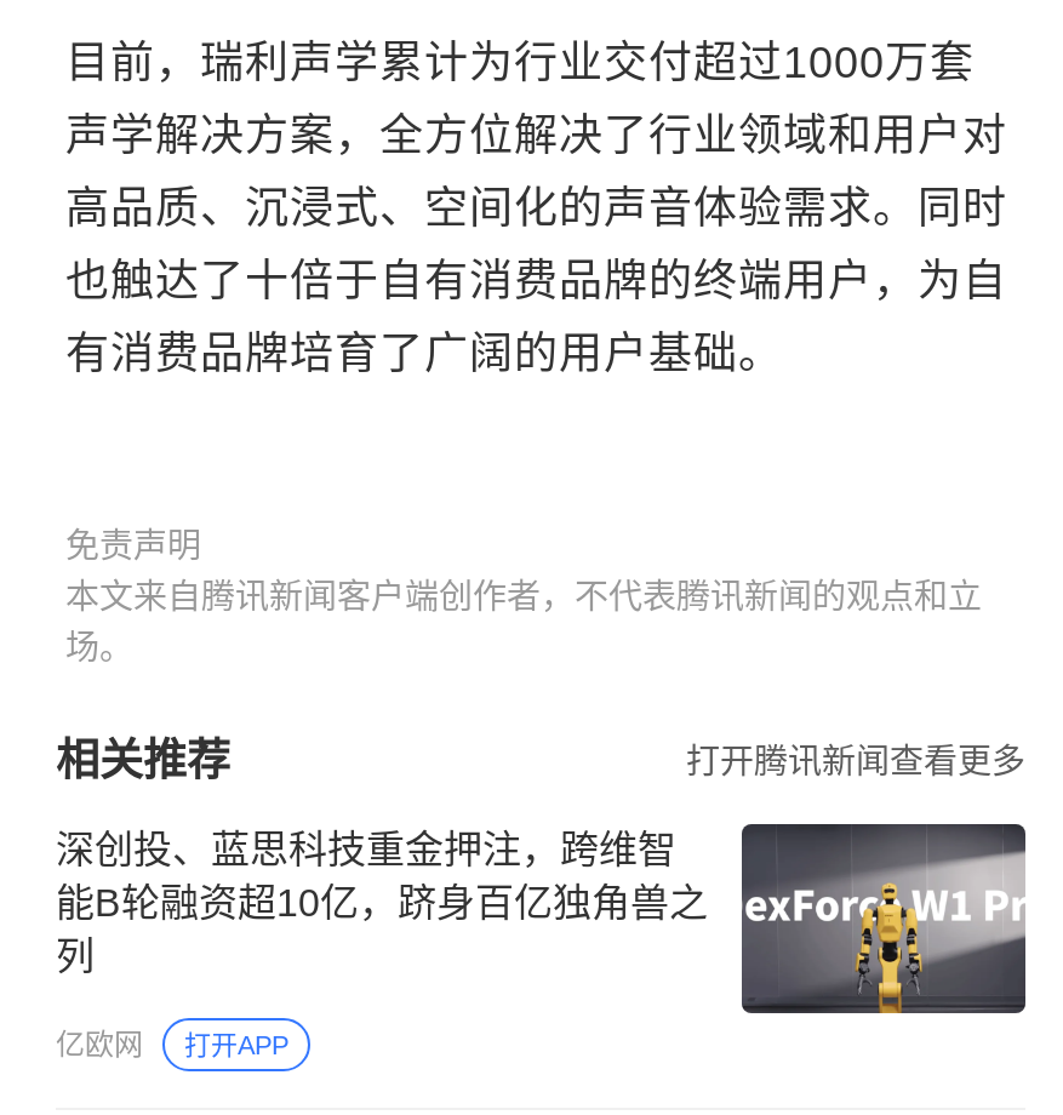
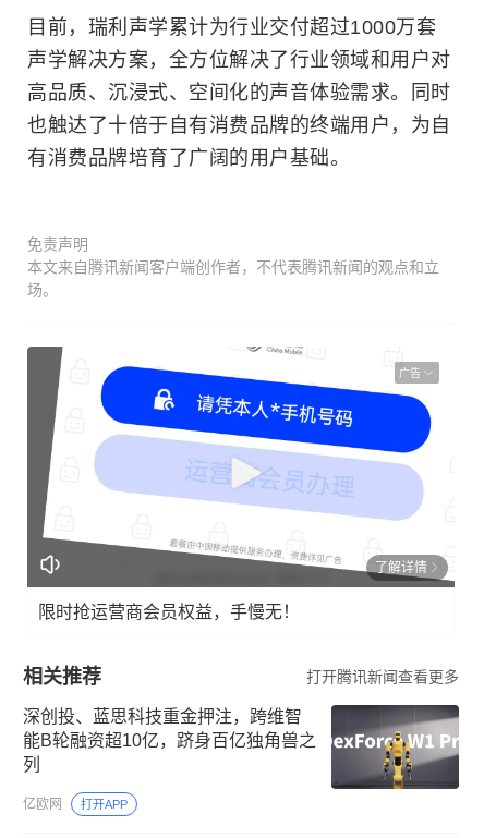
none -> [26,345,456,588] [image] | 广告
none -> [38,560,427,621] 了解详情 | 限时抢运营商会员权益，手慢无！

